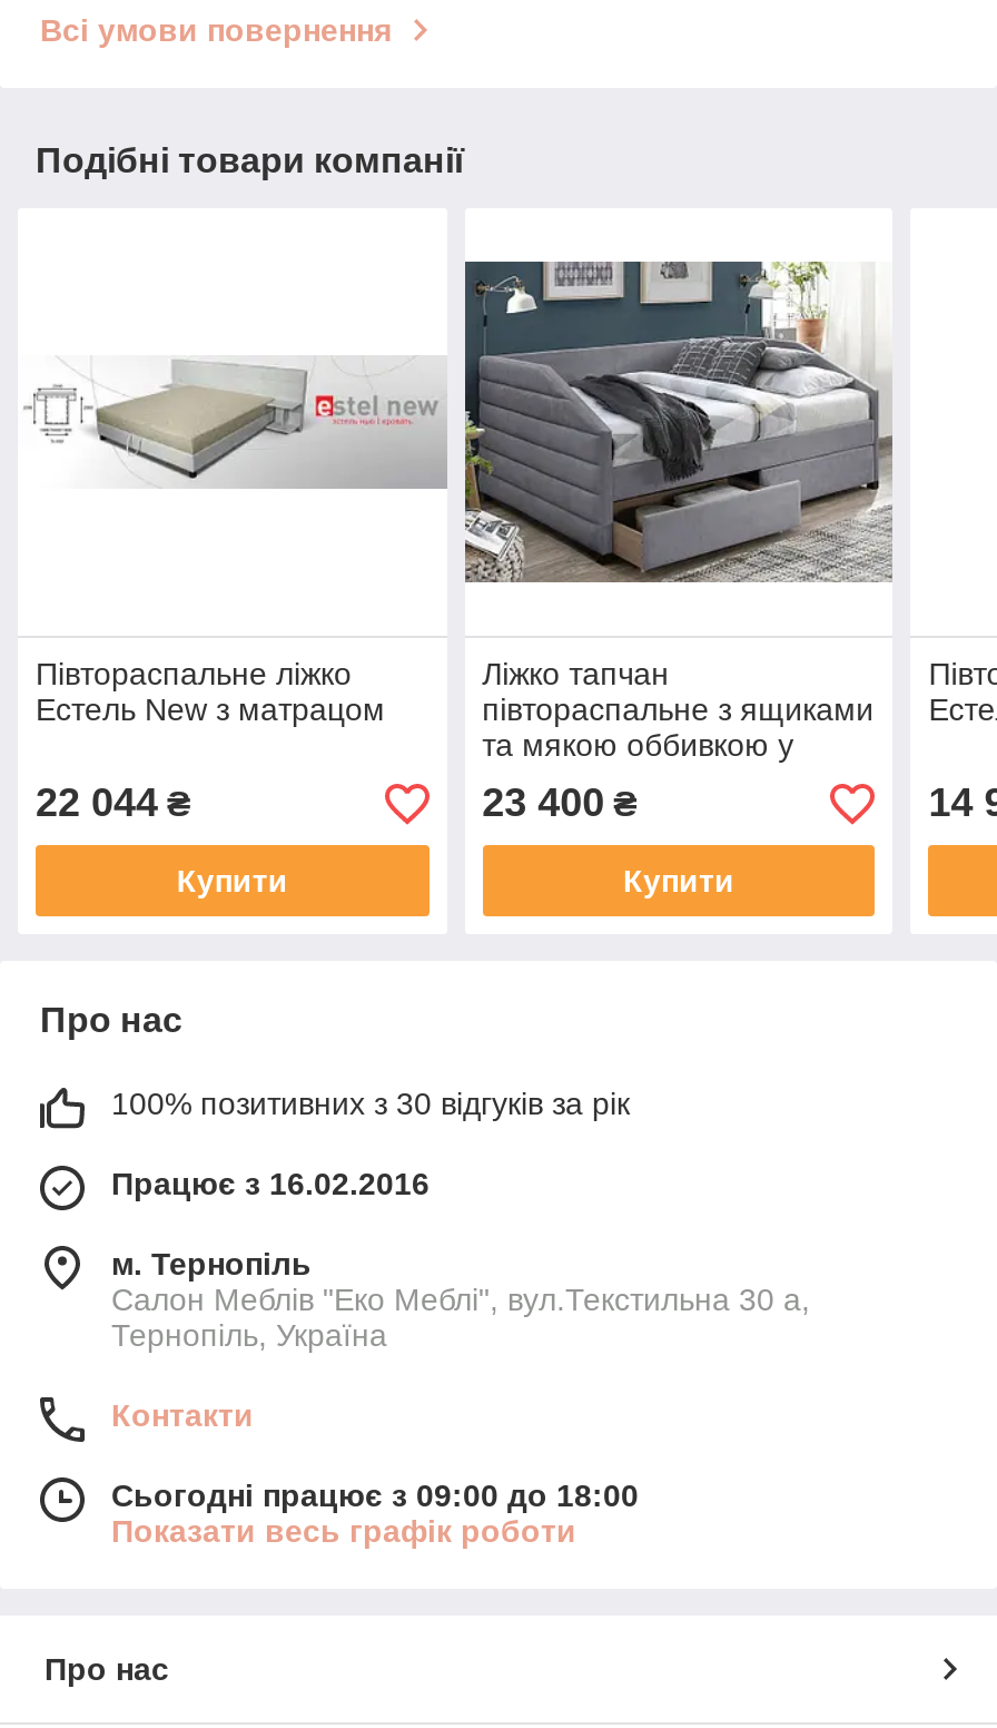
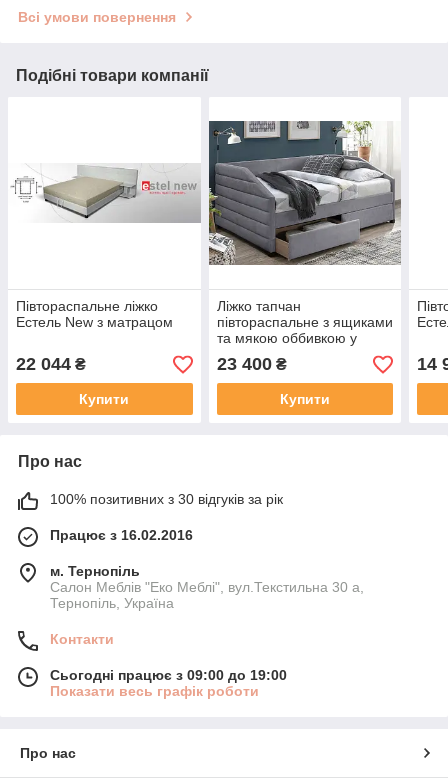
[111,1478,639,1514] Сьогодні працює з 09:00 до 18:00 -> [50,667,287,683] Сьогодні працює з 09:00 до 19:00

